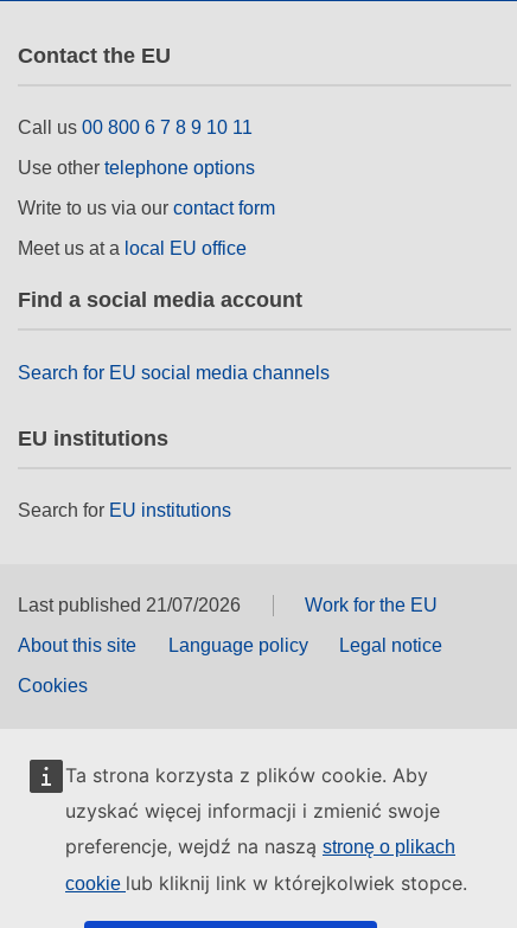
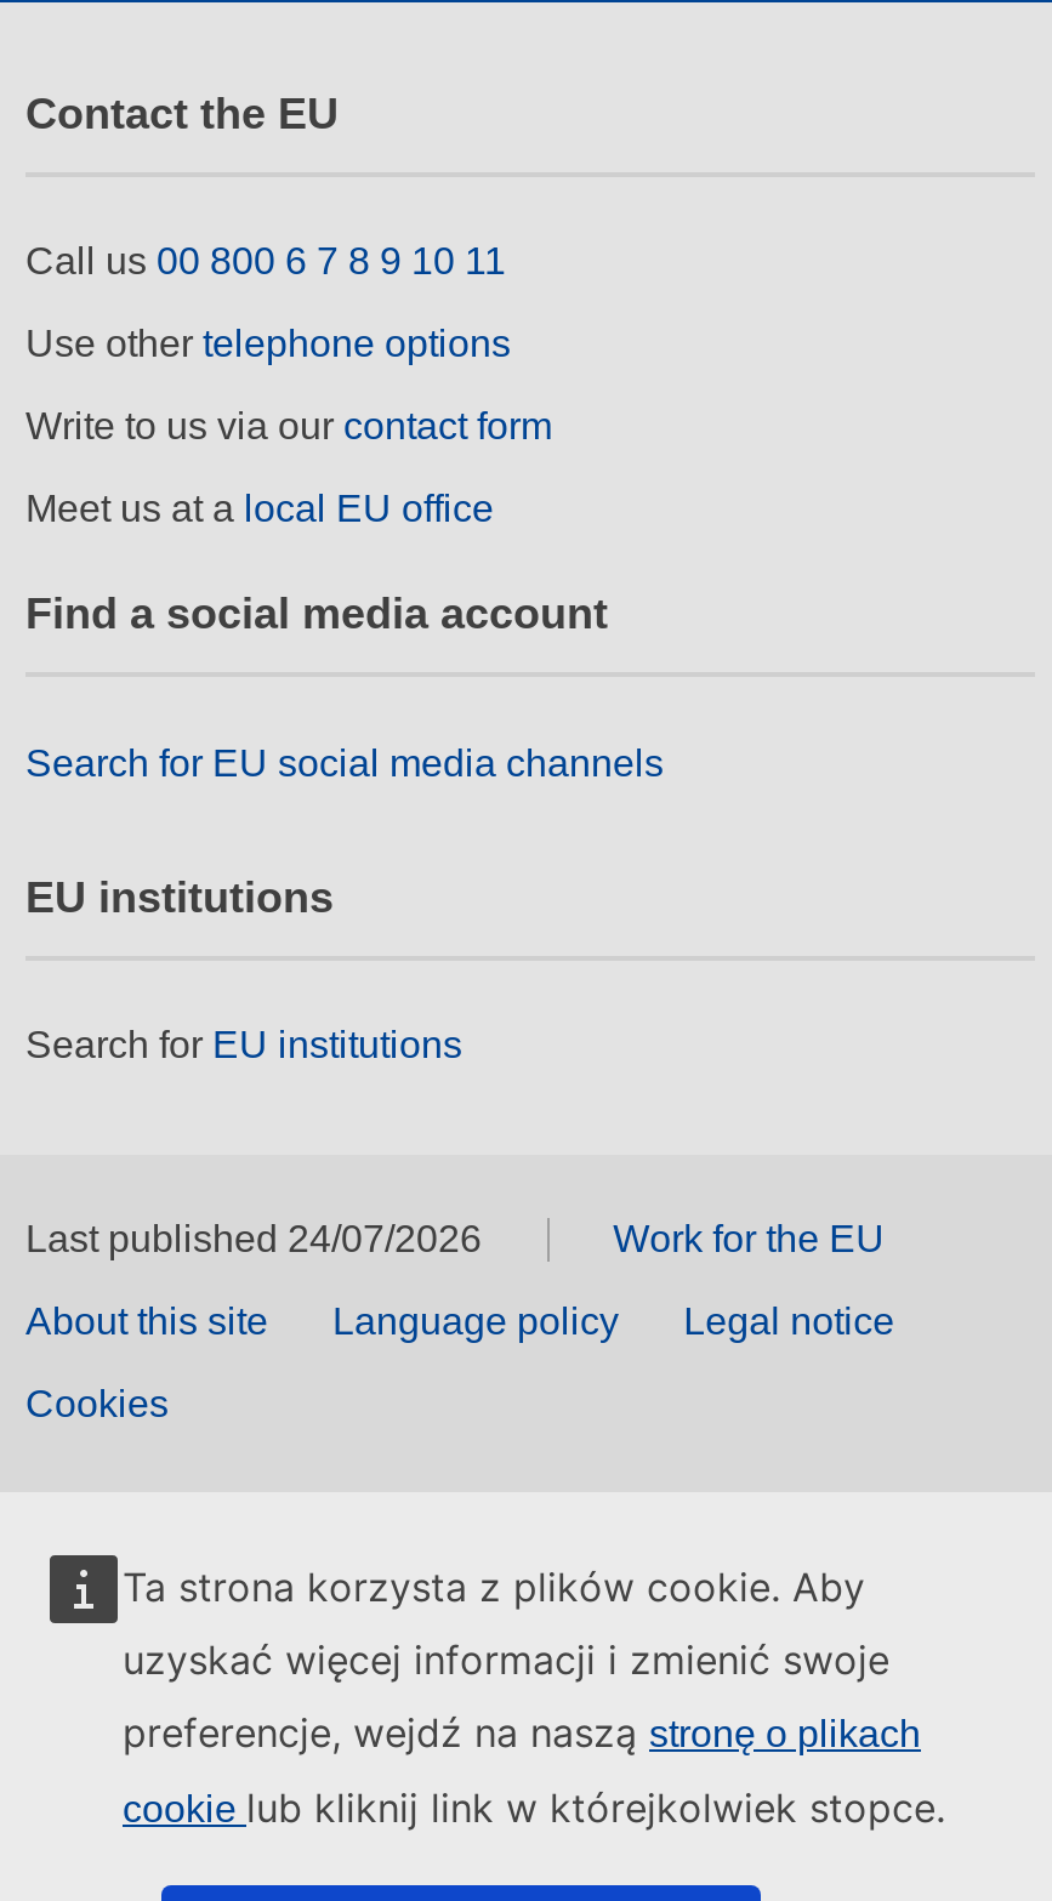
[18,596,241,616] Last published 21/07/2026 -> [25,1219,482,1260] Last published 24/07/2026

